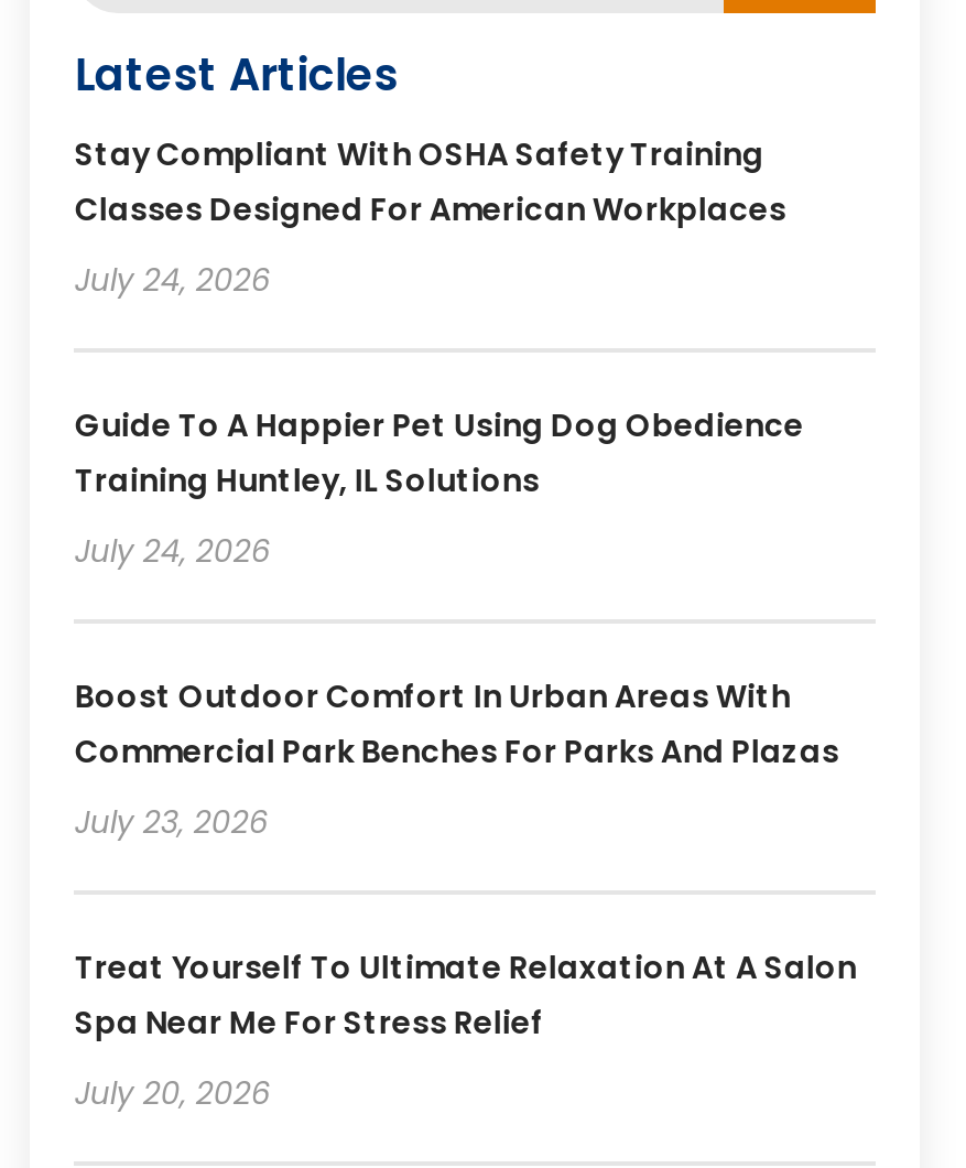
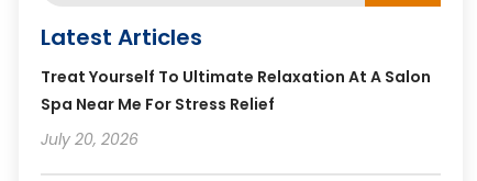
[75,132,839,843] Stay Compliant With OSHA Safety Training | Classes Designed For American Workplaces | July 24, 2026 | Guide To A Happier Pet Using Dog Obedience | Training Huntley, IL Solutions | July 24, 2026 | Boost Outdoor Comfort In Urban Areas With | Commercial Park Benches For Parks And Plazas | July 23, 2026 -> none

